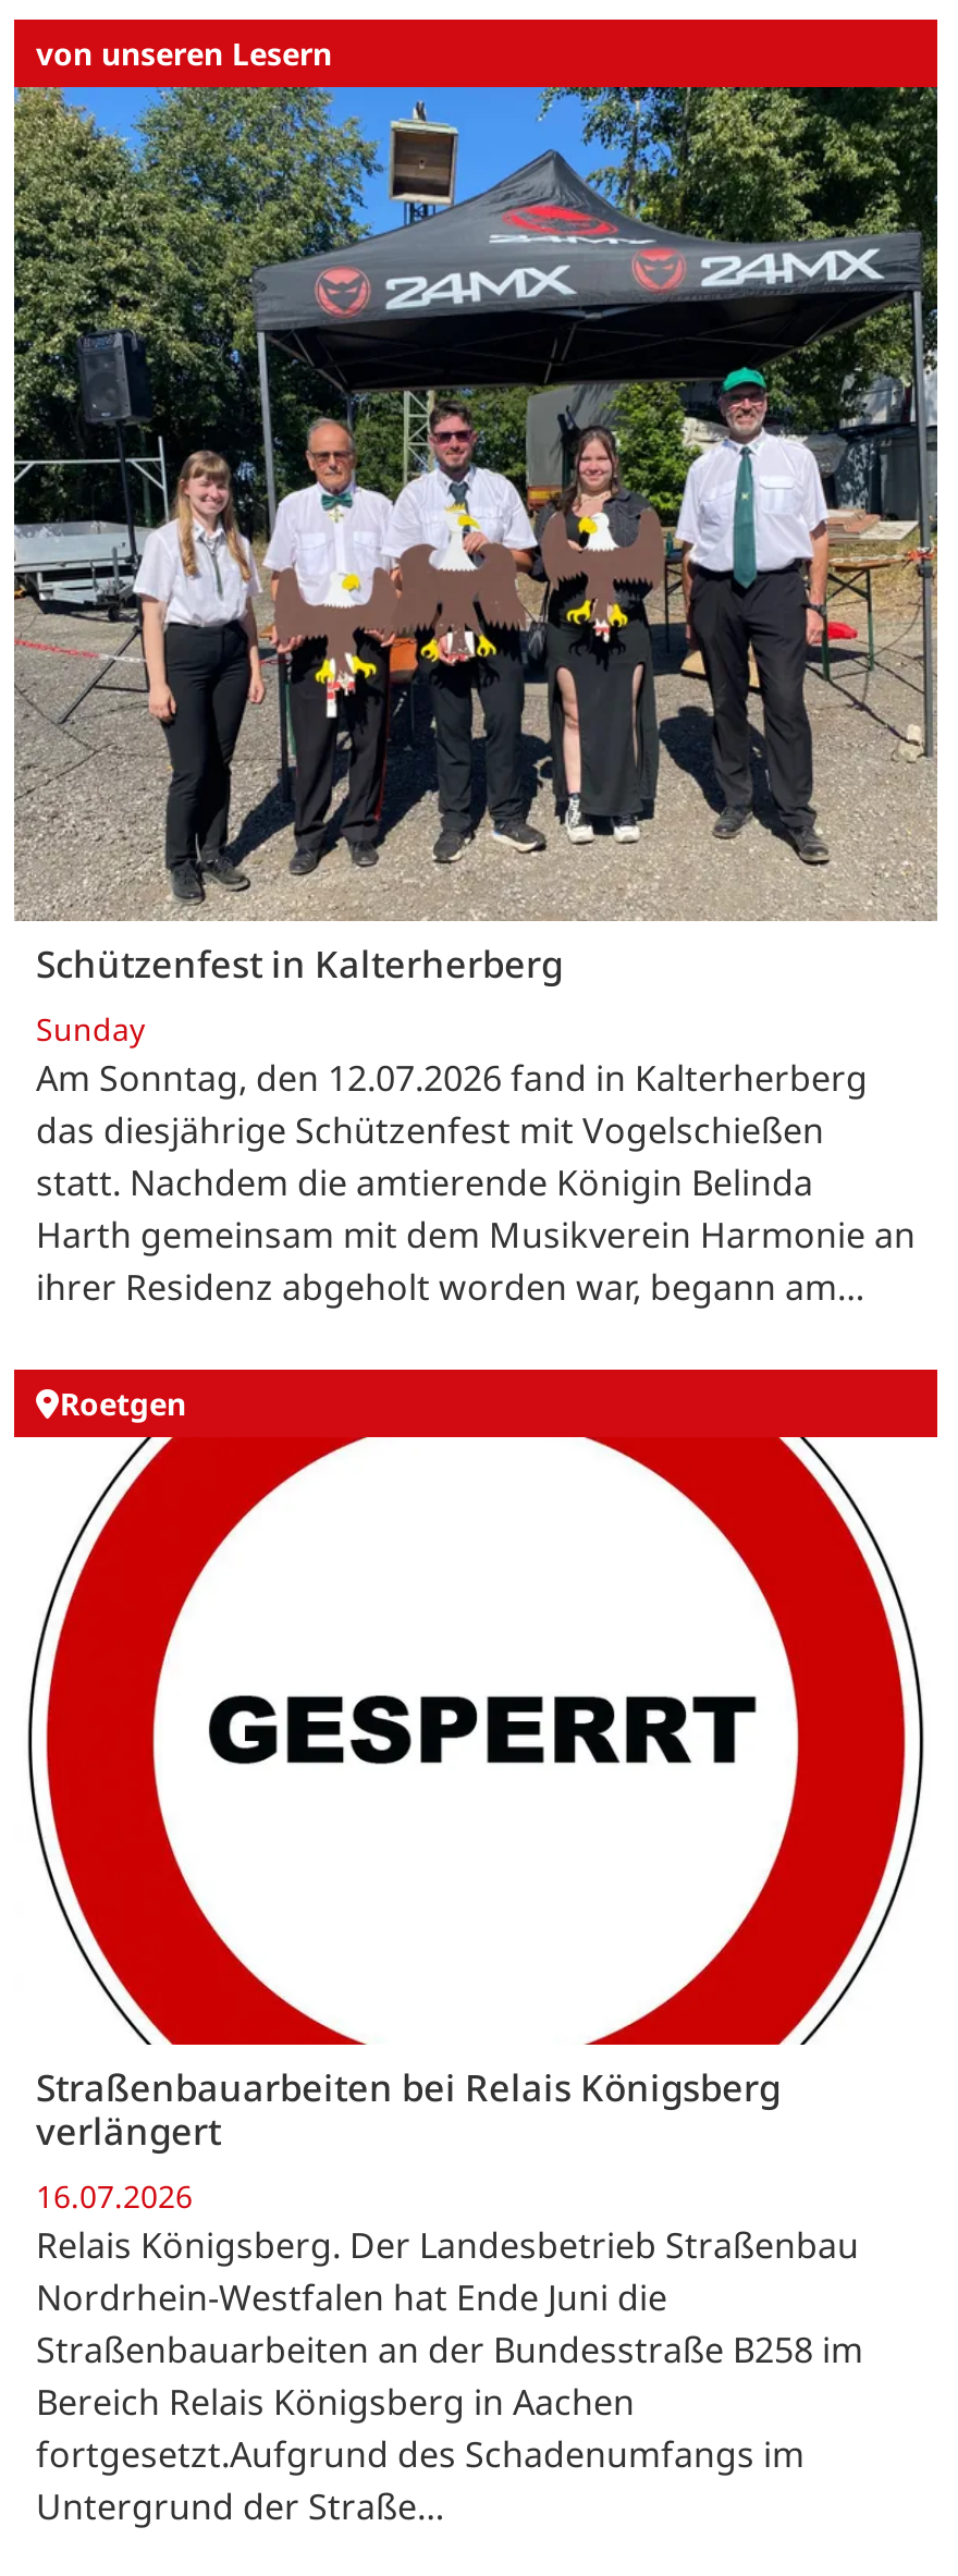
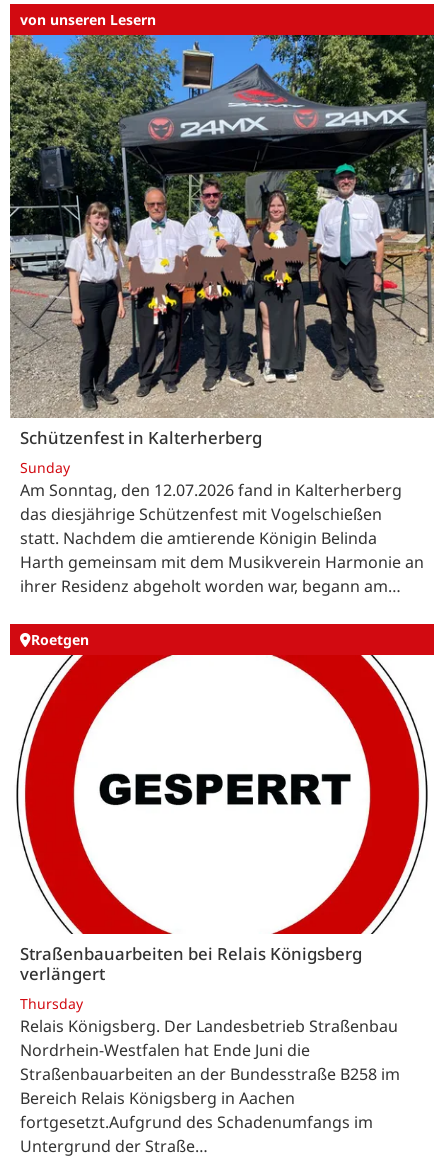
[36,2174,193,2215] 16.07.2026 -> [20,994,83,1013] Thursday

